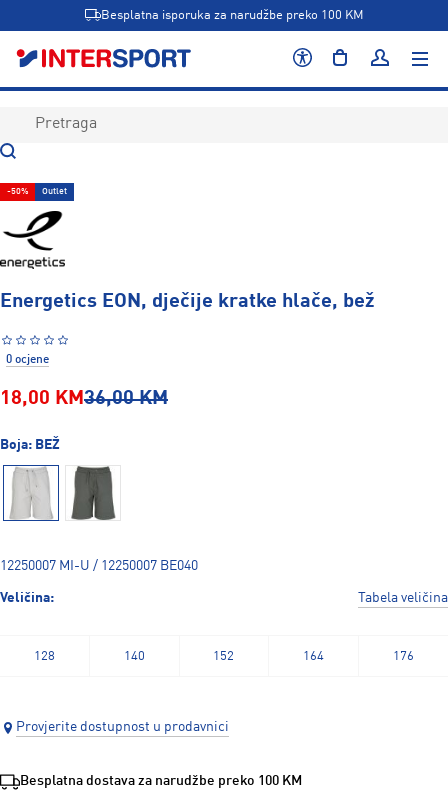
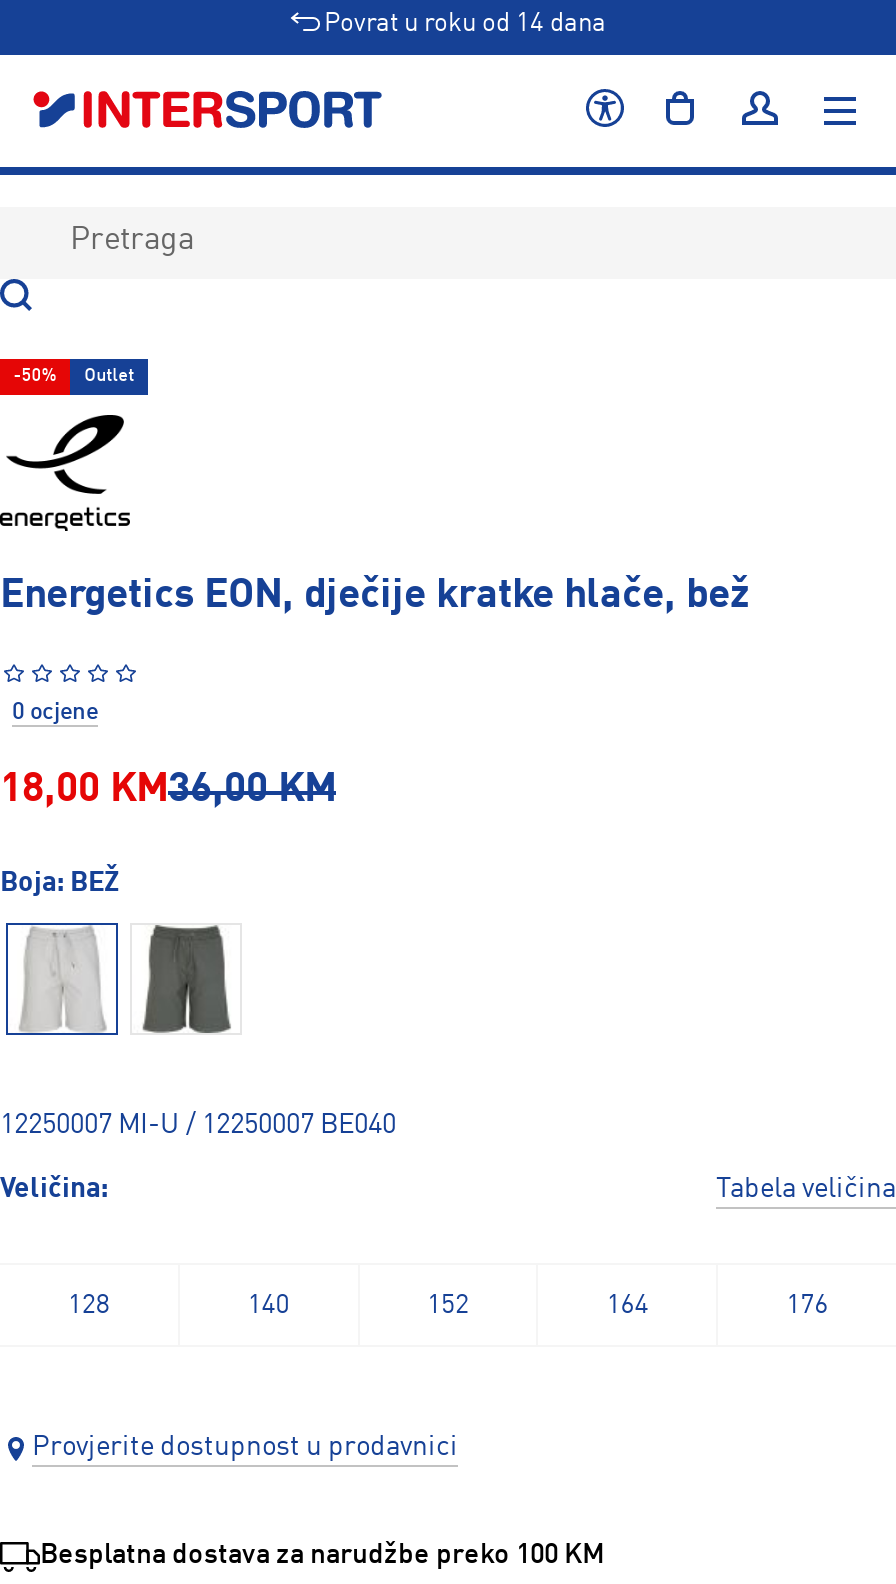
[100,9,363,22] Besplatna isporuka za narudžbe preko 100 KM -> [324,10,606,36] Povrat u roku od 14 dana

